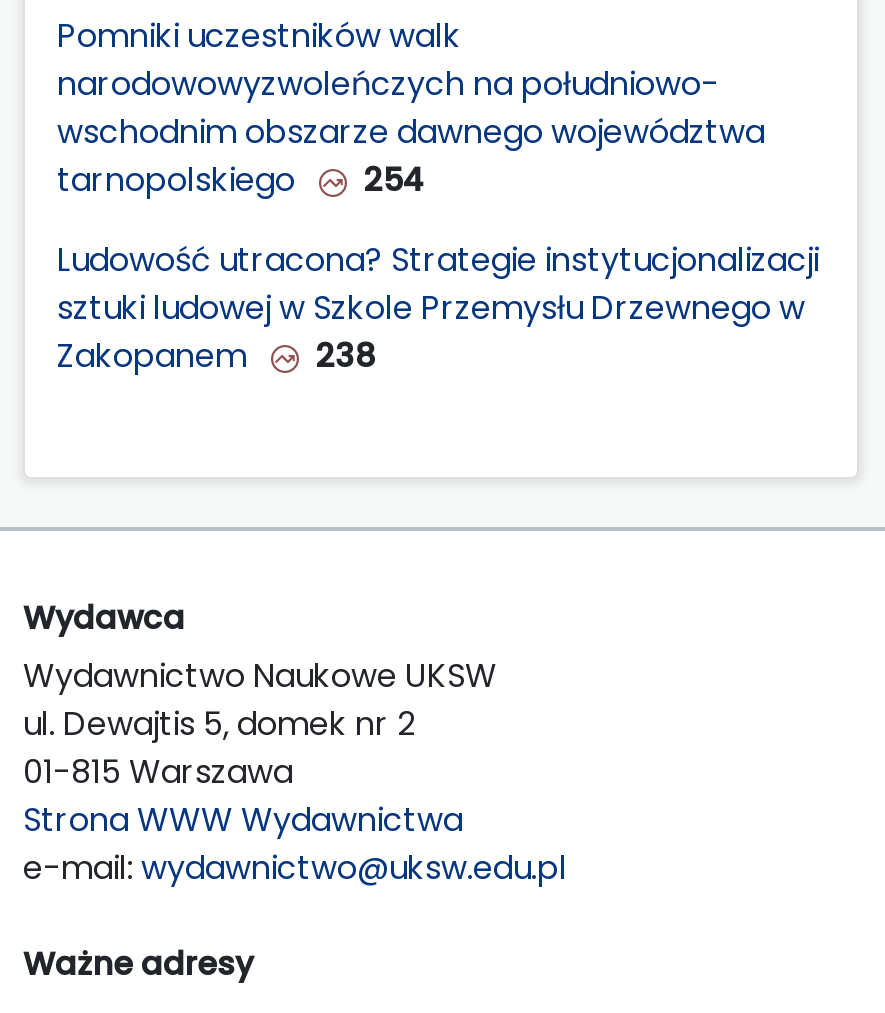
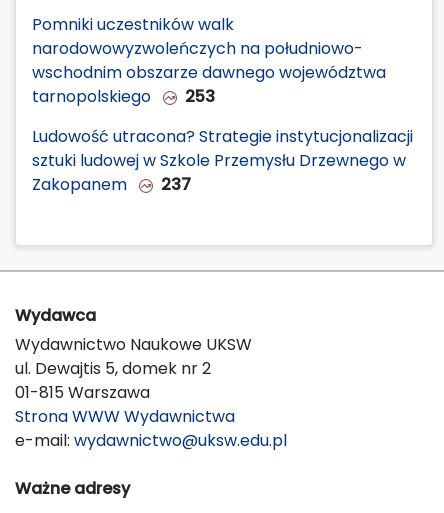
[57,157,425,203] tarnopolskiego 254 -> [32,85,215,108] tarnopolskiego 253
[57,333,375,379] Zakopanem 238 -> [32,173,191,196] Zakopanem 237

